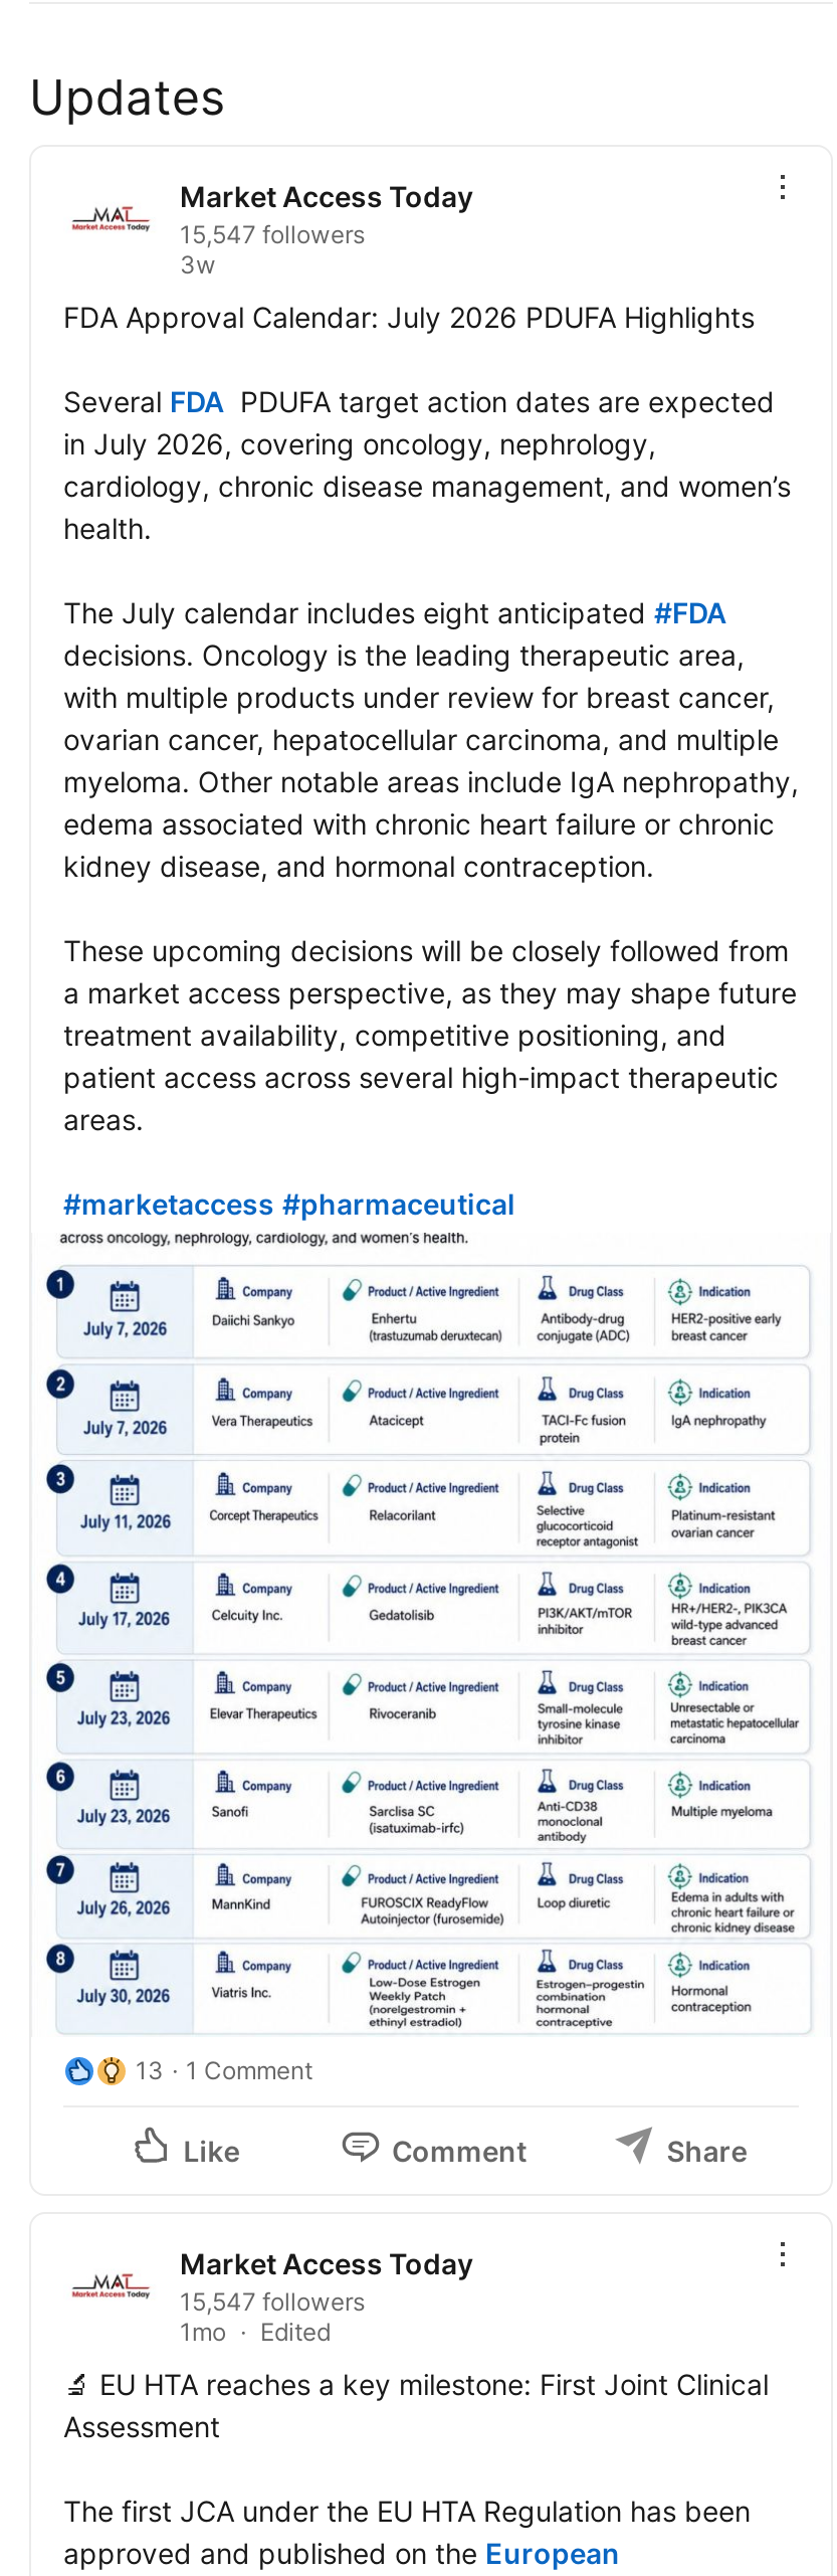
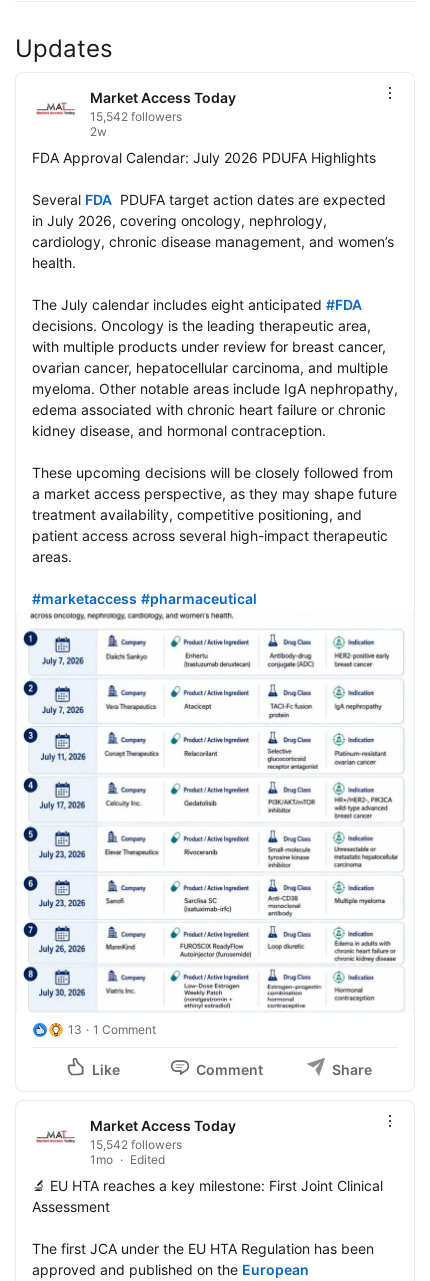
[180,219,365,279] 15,547 followers | 3w -> [90,109,182,139] 15,542 followers | 2w
[180,2286,365,2316] 15,547 followers -> [90,1137,182,1152] 15,542 followers

